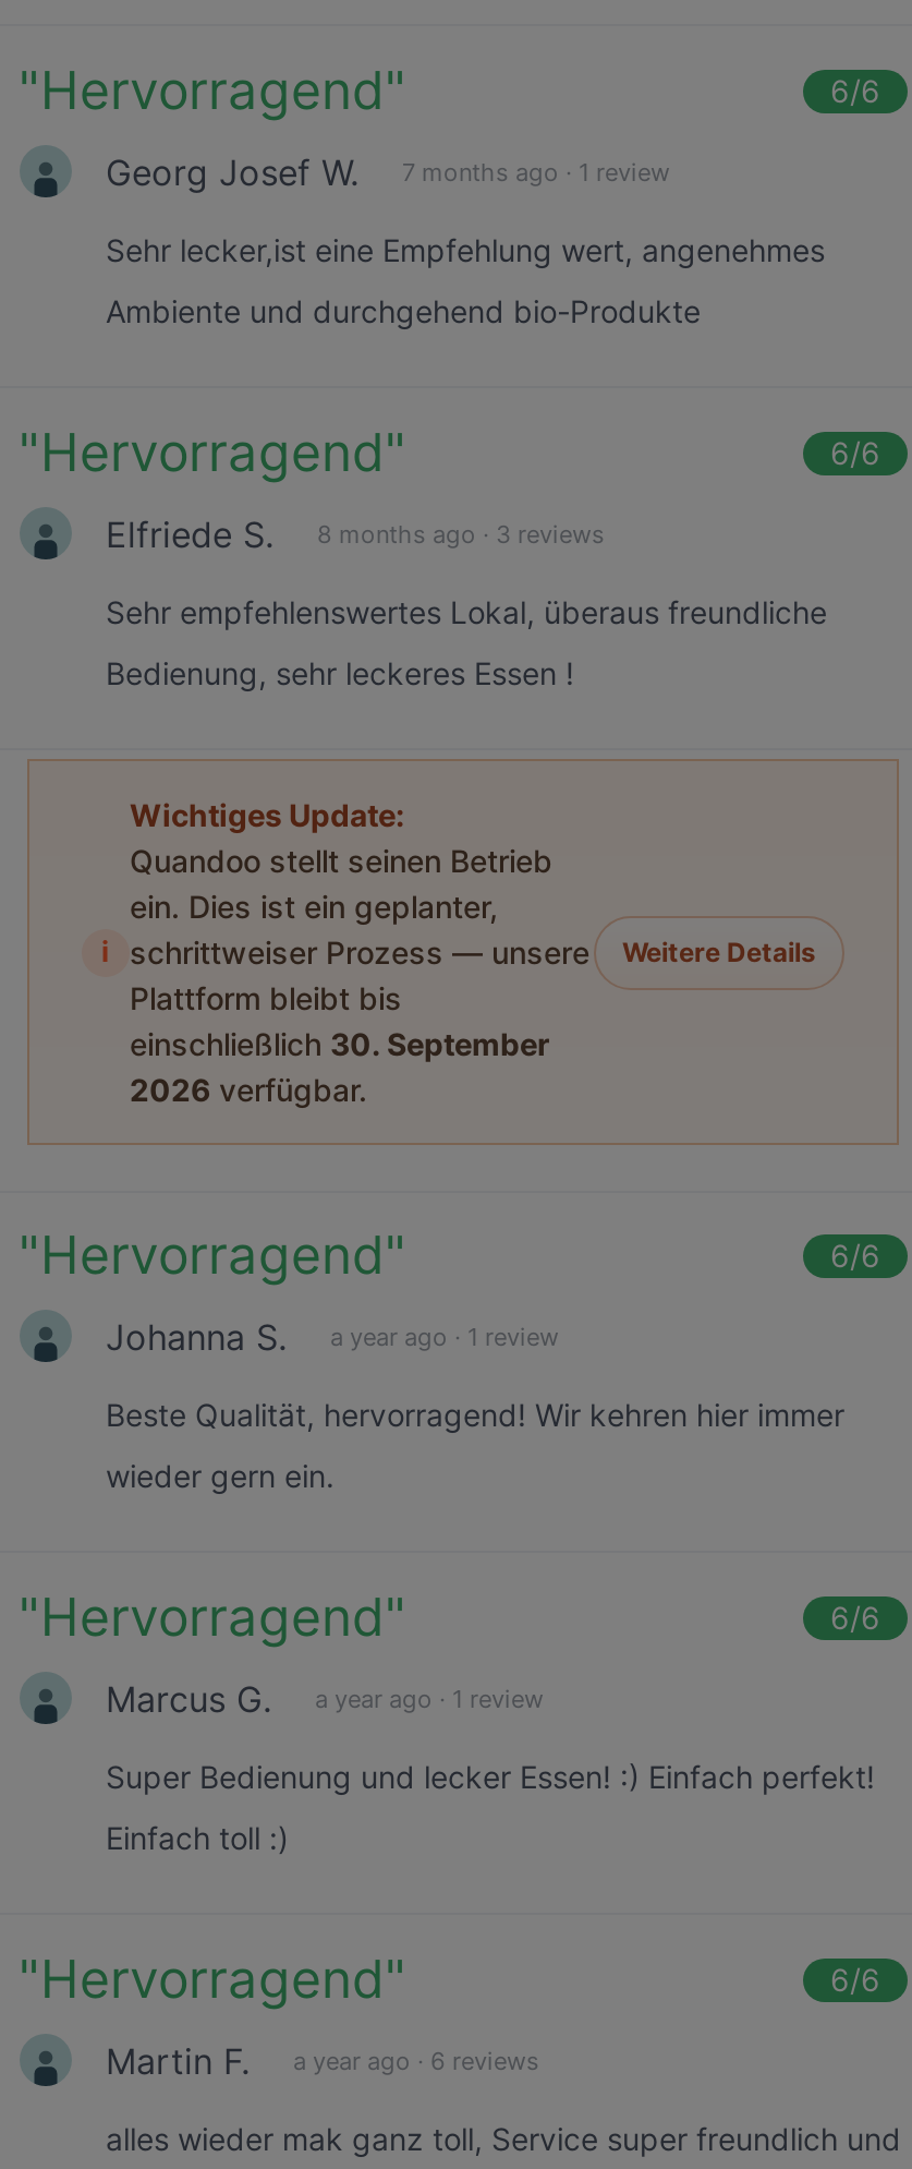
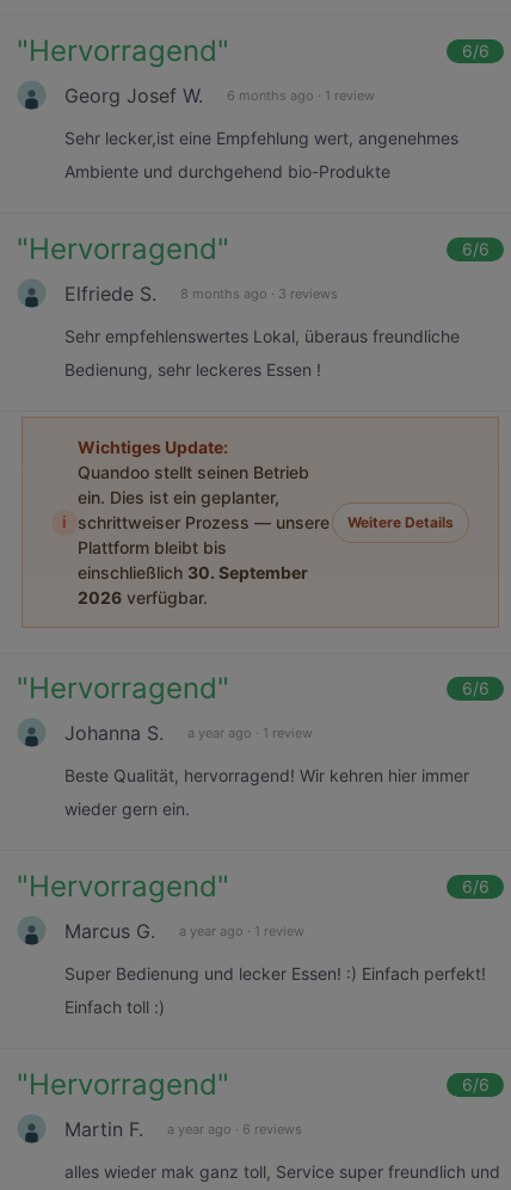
[402,156,670,186] 7 months ago · 1 review -> [227,87,375,103] 6 months ago · 1 review

